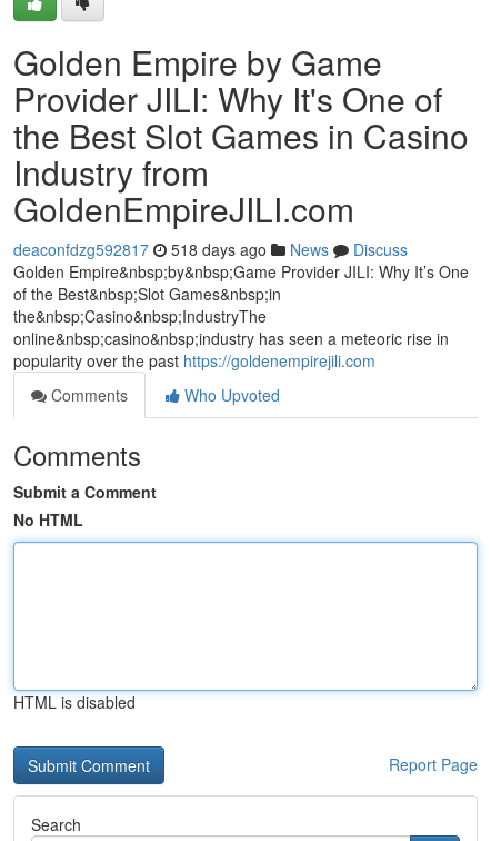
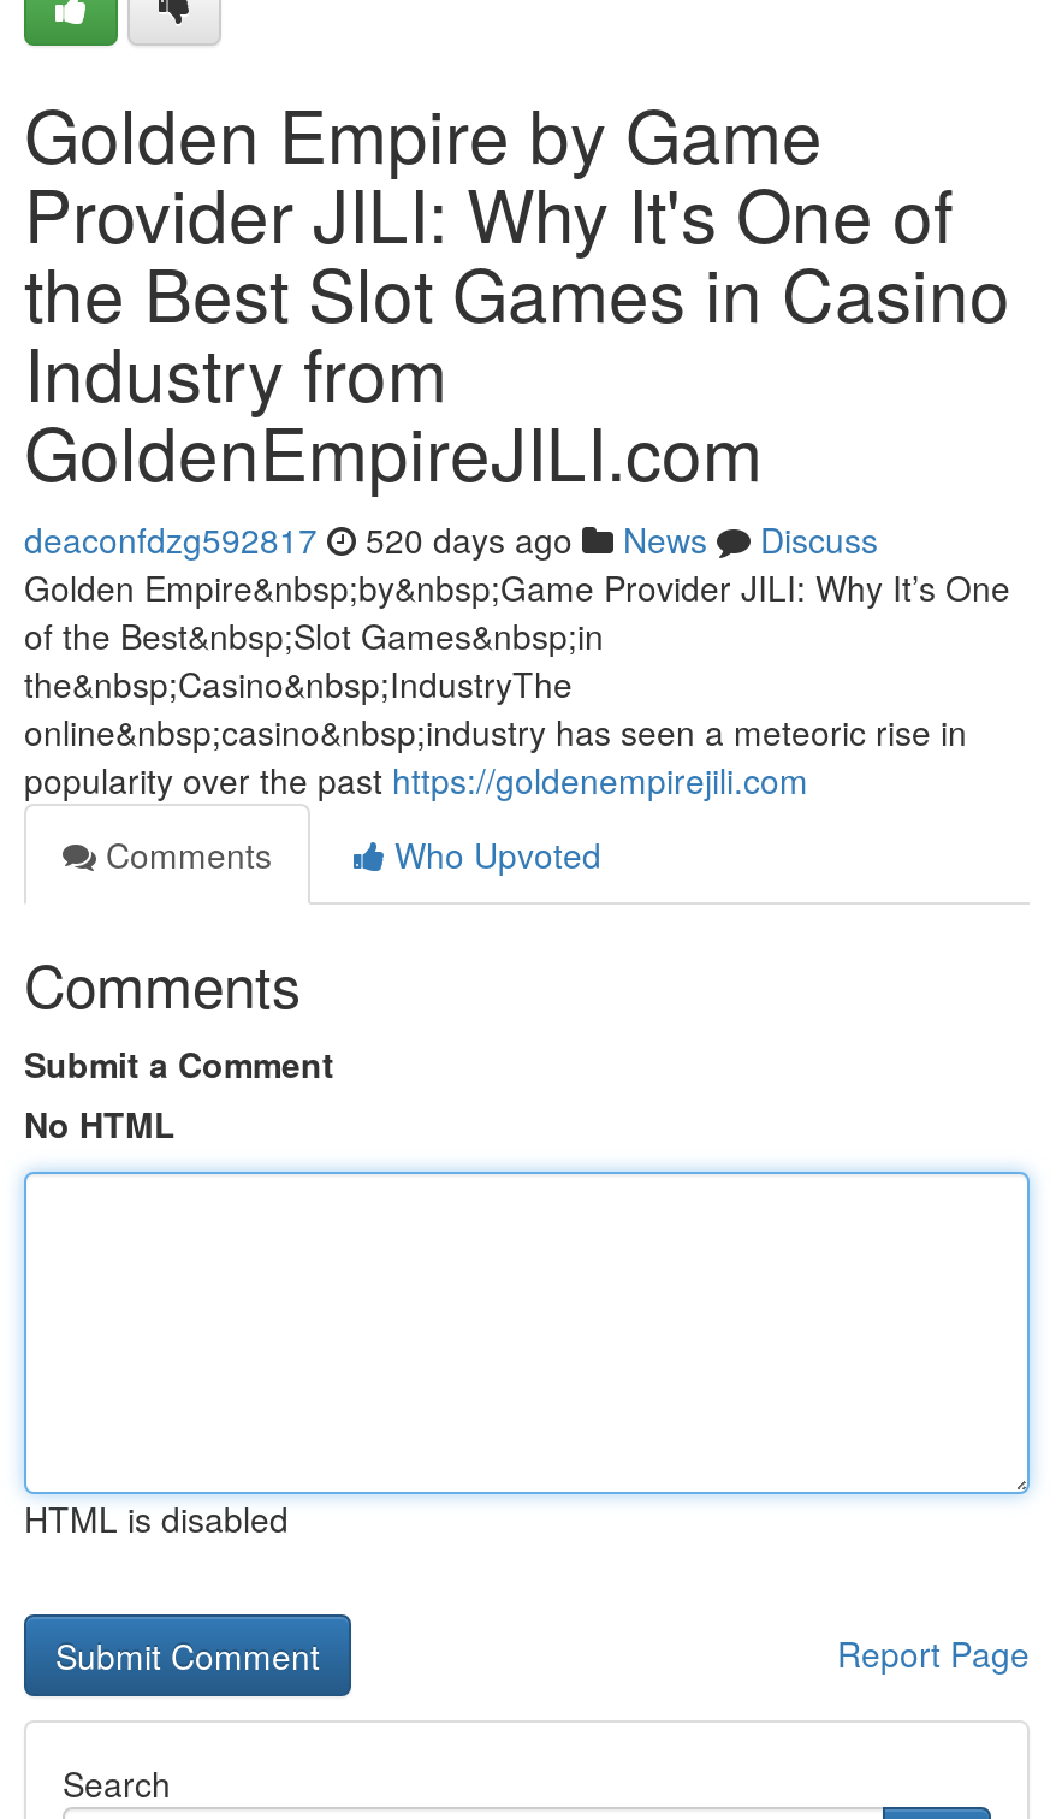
[13,238,408,260] deaconfdzg592817 518 days ago News Discuss -> [24,515,878,563] deaconfdzg592817 520 days ago News Discuss

